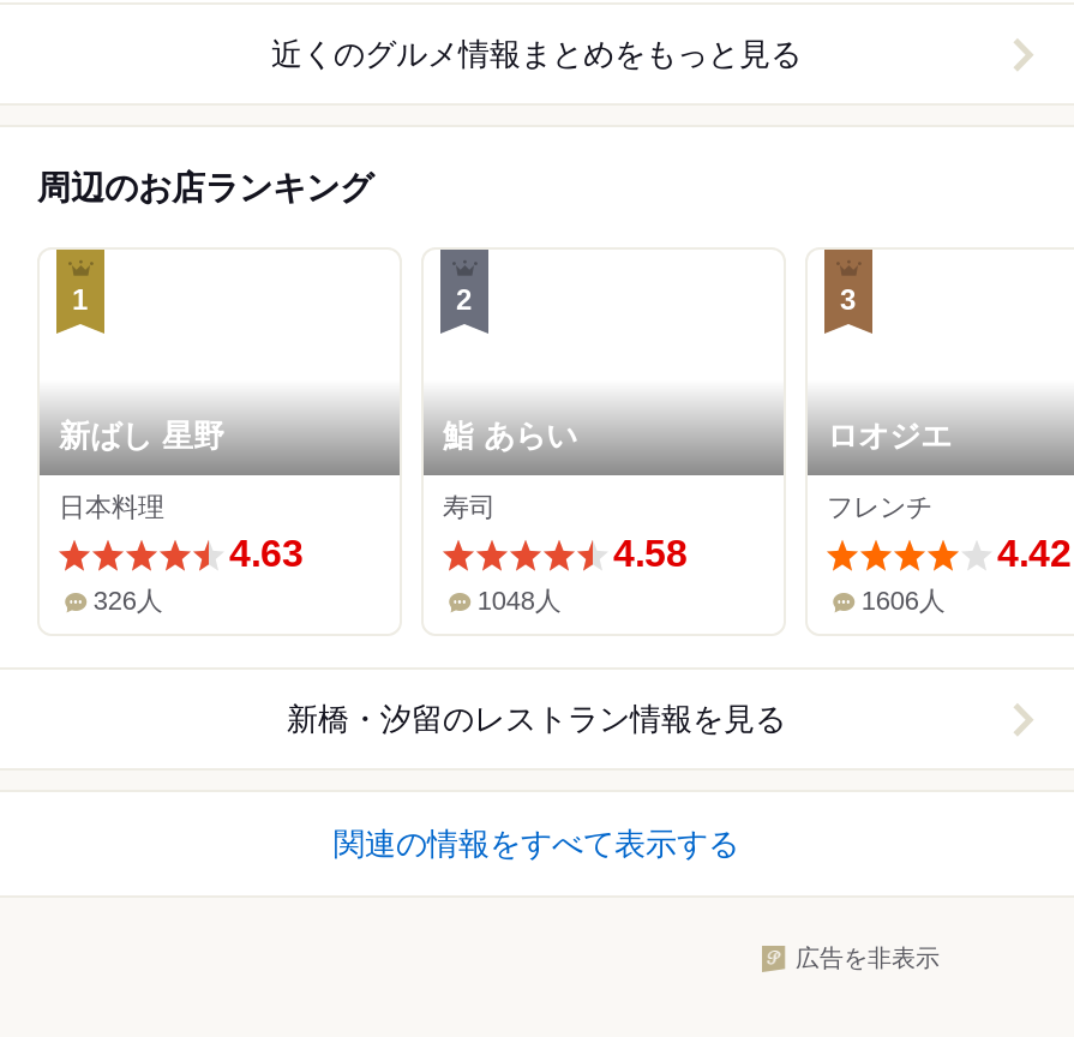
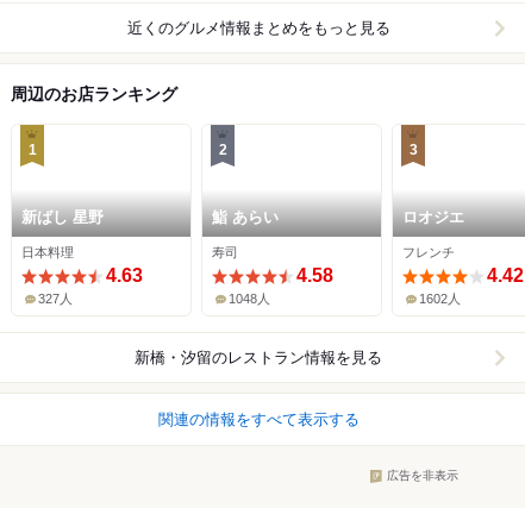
[93,586,163,615] 326人 -> [39,292,73,306] 327人
[861,586,945,615] 1606人 -> [420,292,461,306] 1602人

